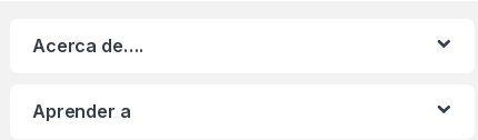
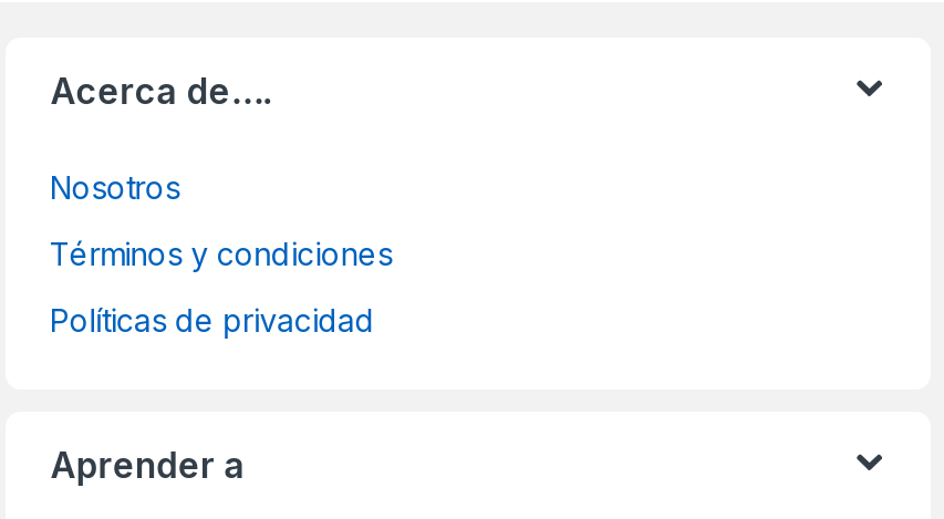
none -> [50,168,393,339] Nosotros | Términos y condiciones | Políticas de privacidad

